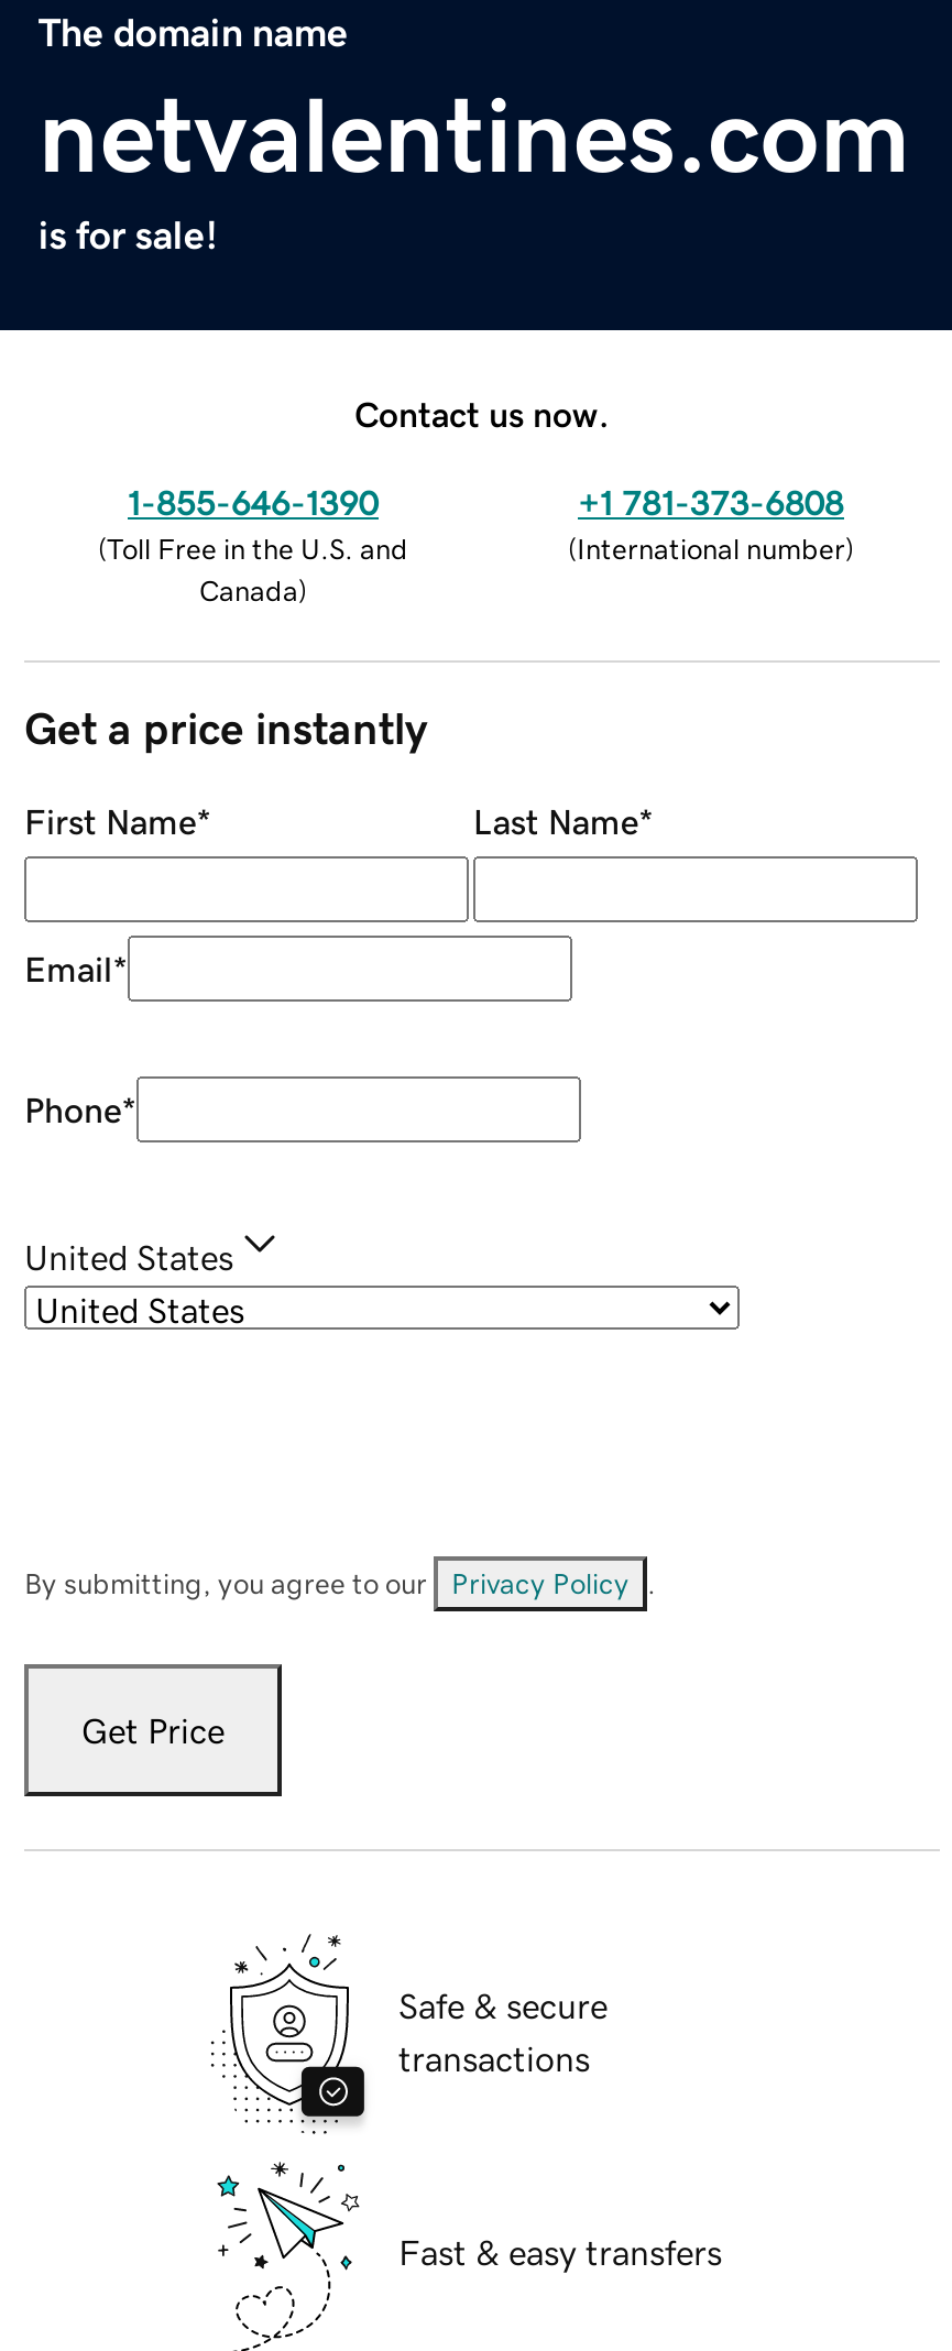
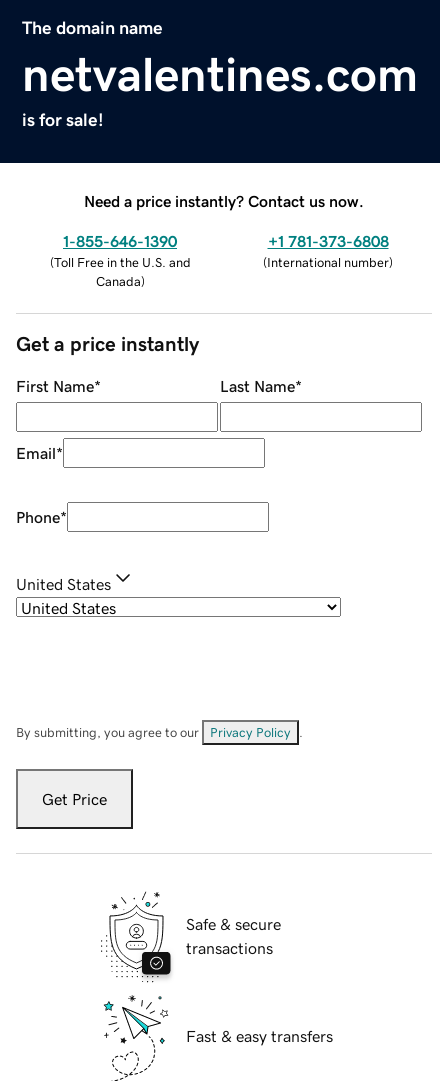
[354,395,610,431] Contact us now. -> [84,193,364,209] Need a price instantly? Contact us now.

